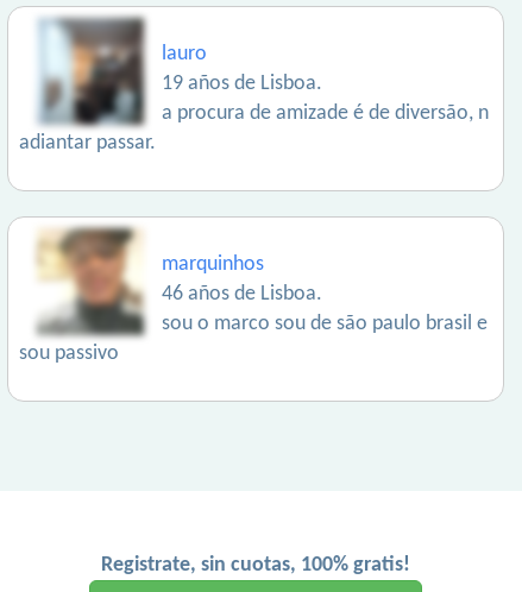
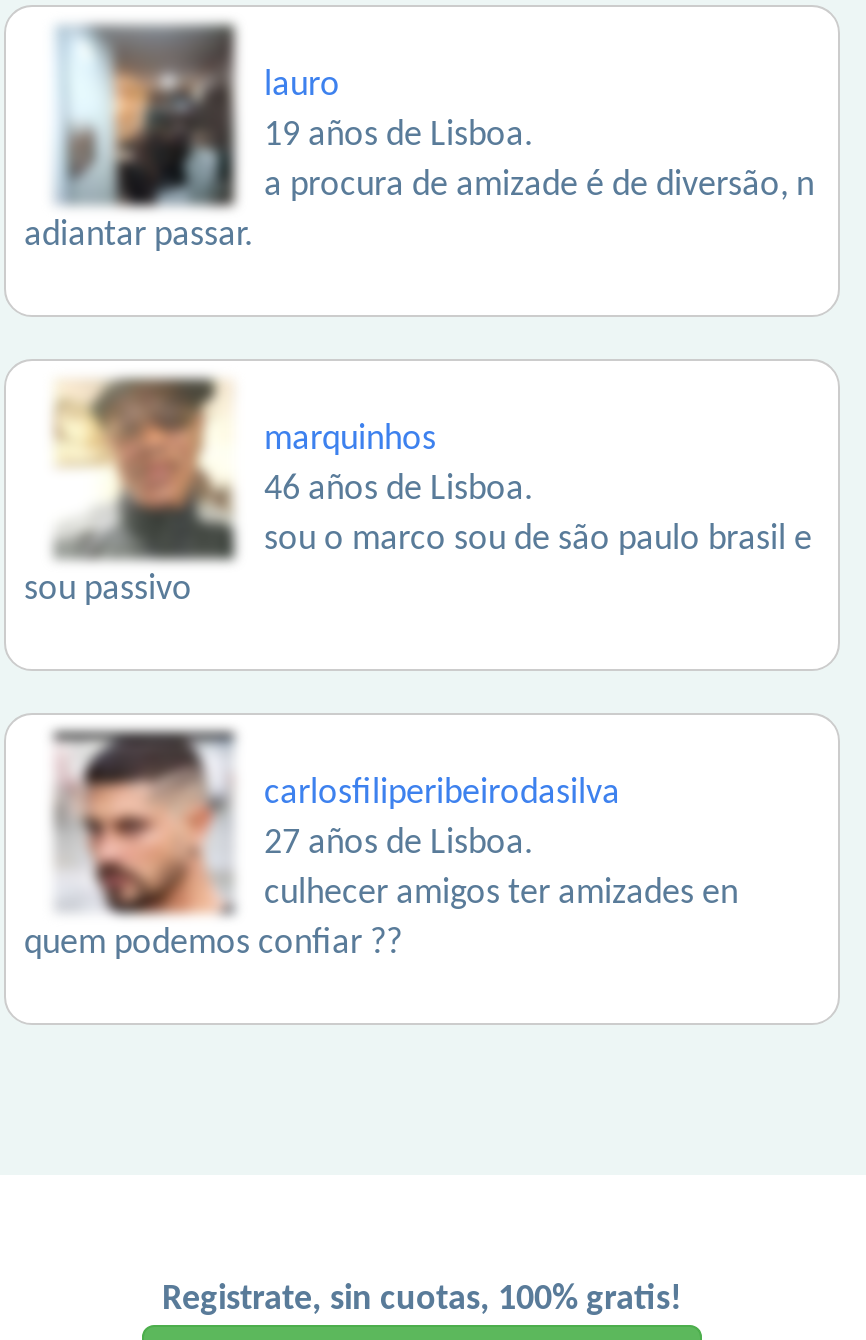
none -> [24,727,738,963] [image] | carlosfiliperibeirodasilva | 27 años de Lisboa. | culhecer amigos ter amizades en | quem podemos confiar ??

